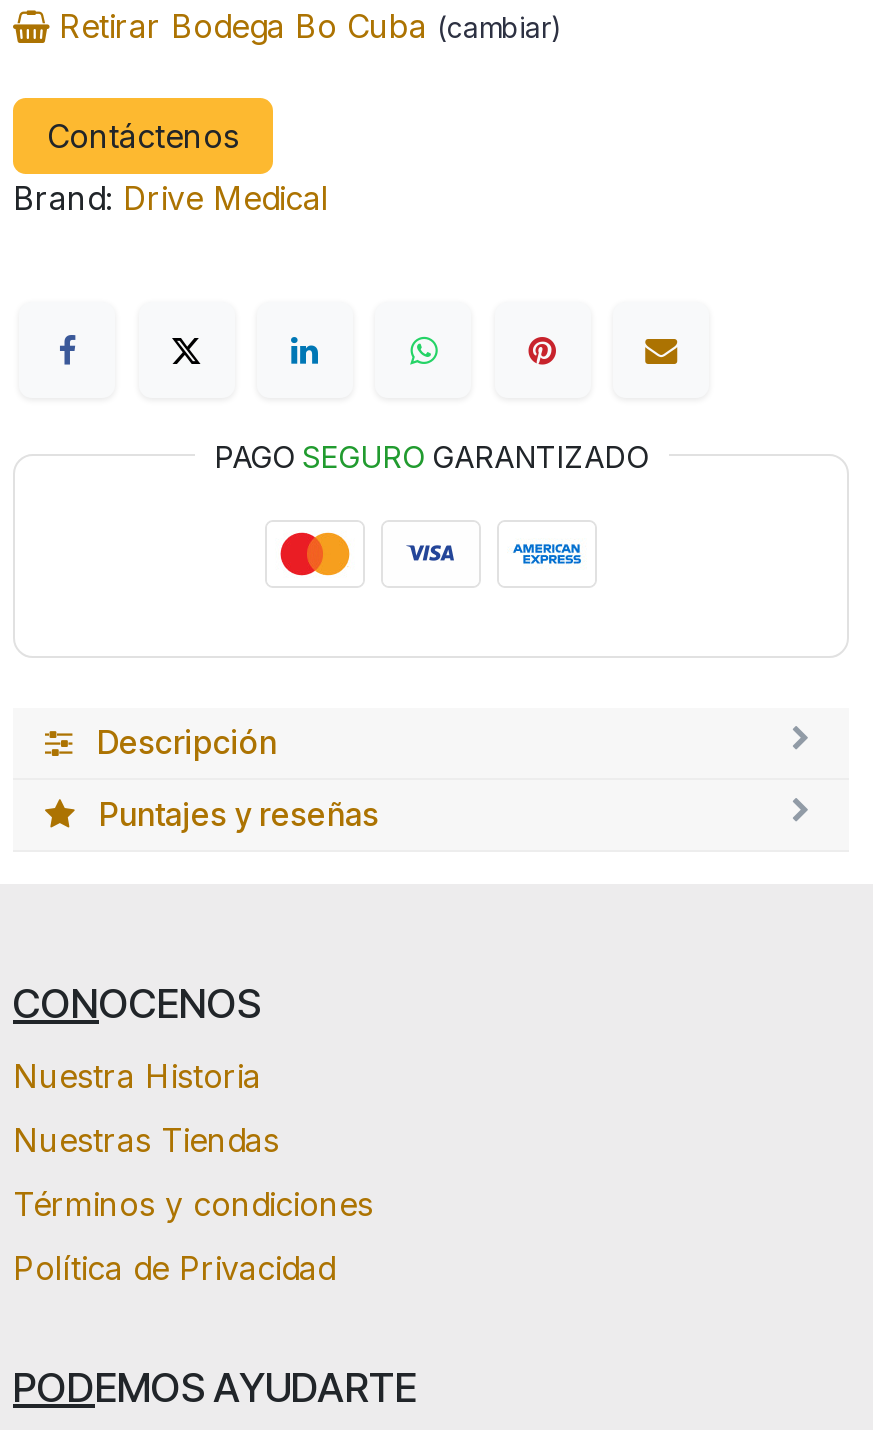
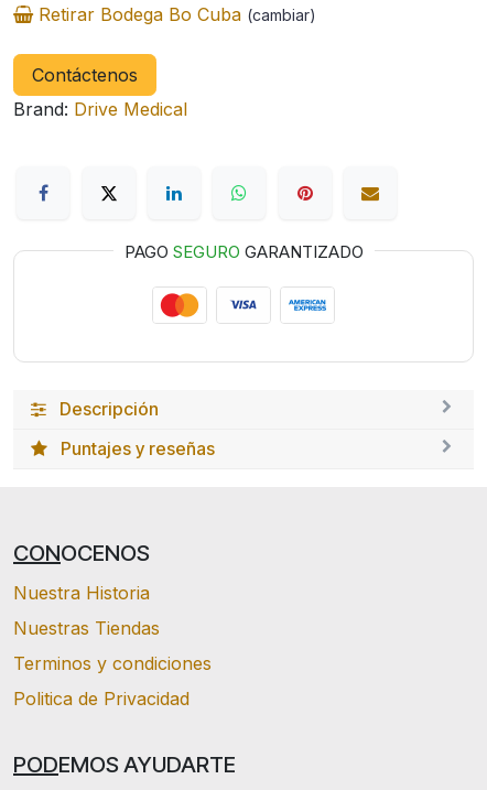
[13,1184,373,1224] Términos y condiciones -> [13,652,212,675] Terminos y condiciones
[13,1248,335,1288] Política de Privacidad -> [13,688,190,710] Politica de Privacidad

